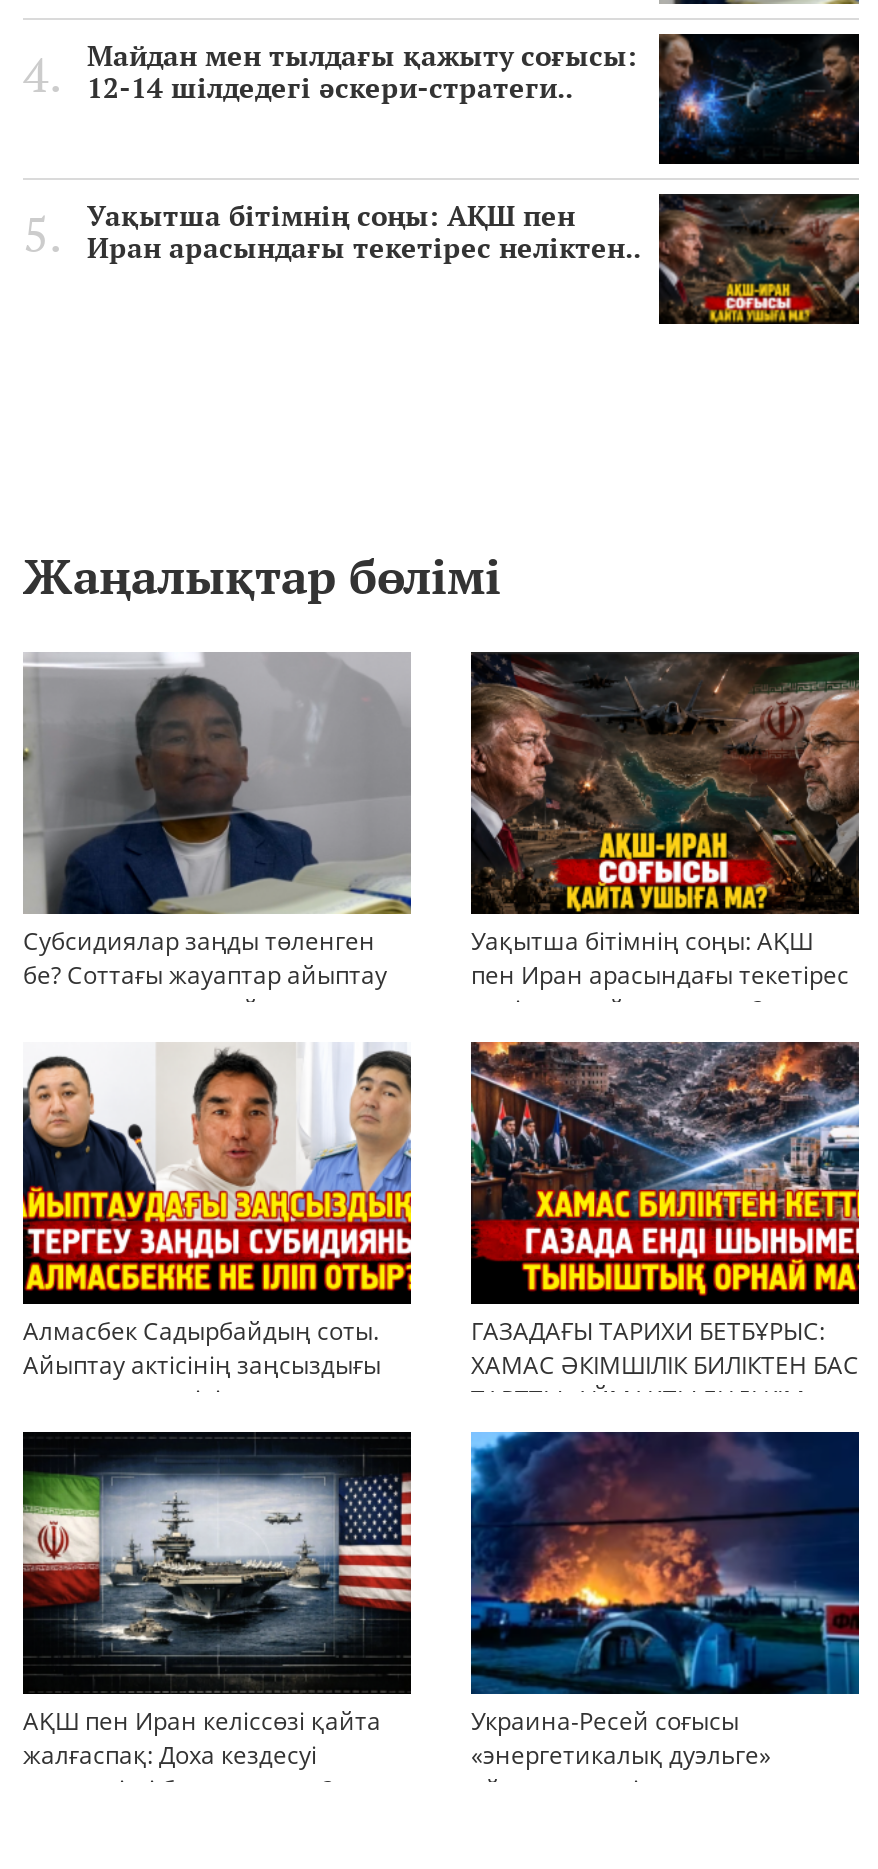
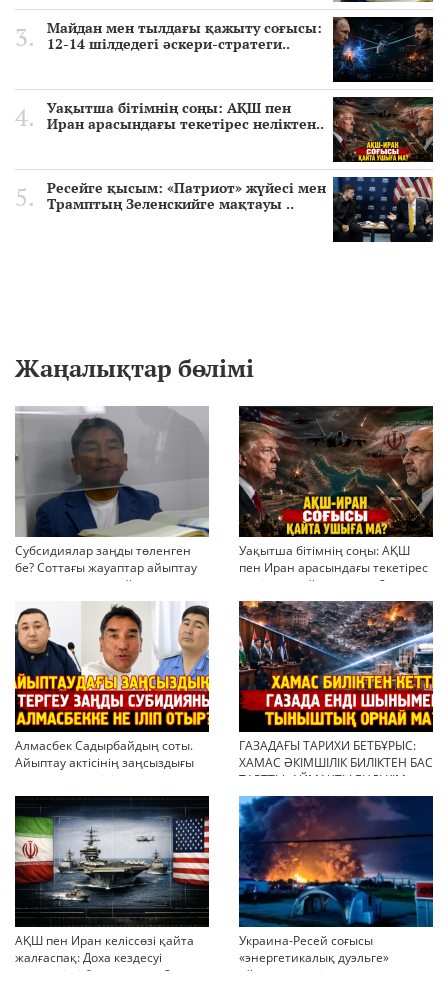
none -> [47,176,434,243] [image] | Ресейге қысым: «Патриот» жүйесі мен | Трамптың Зеленскийге мақтауы ..

